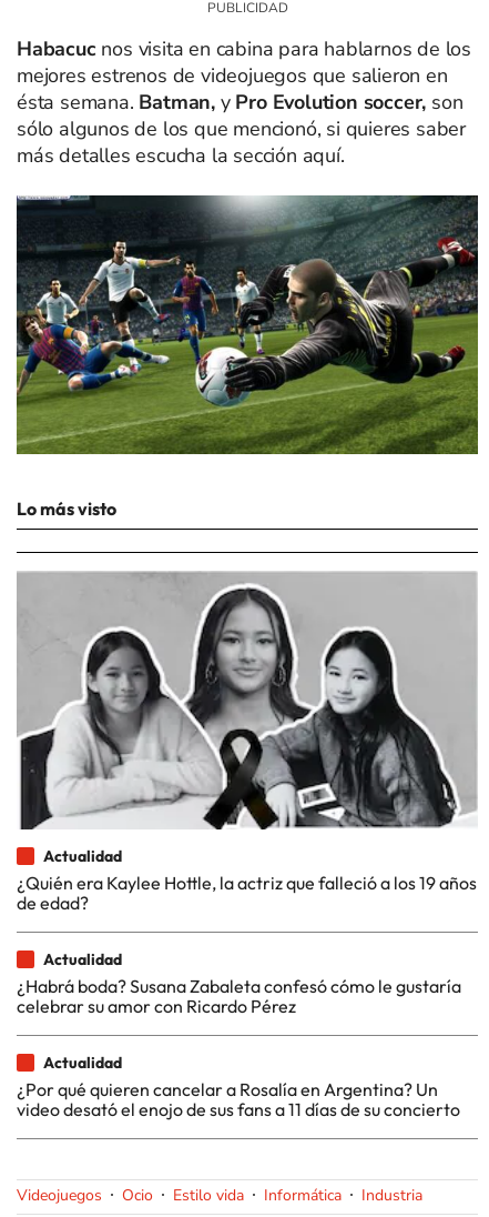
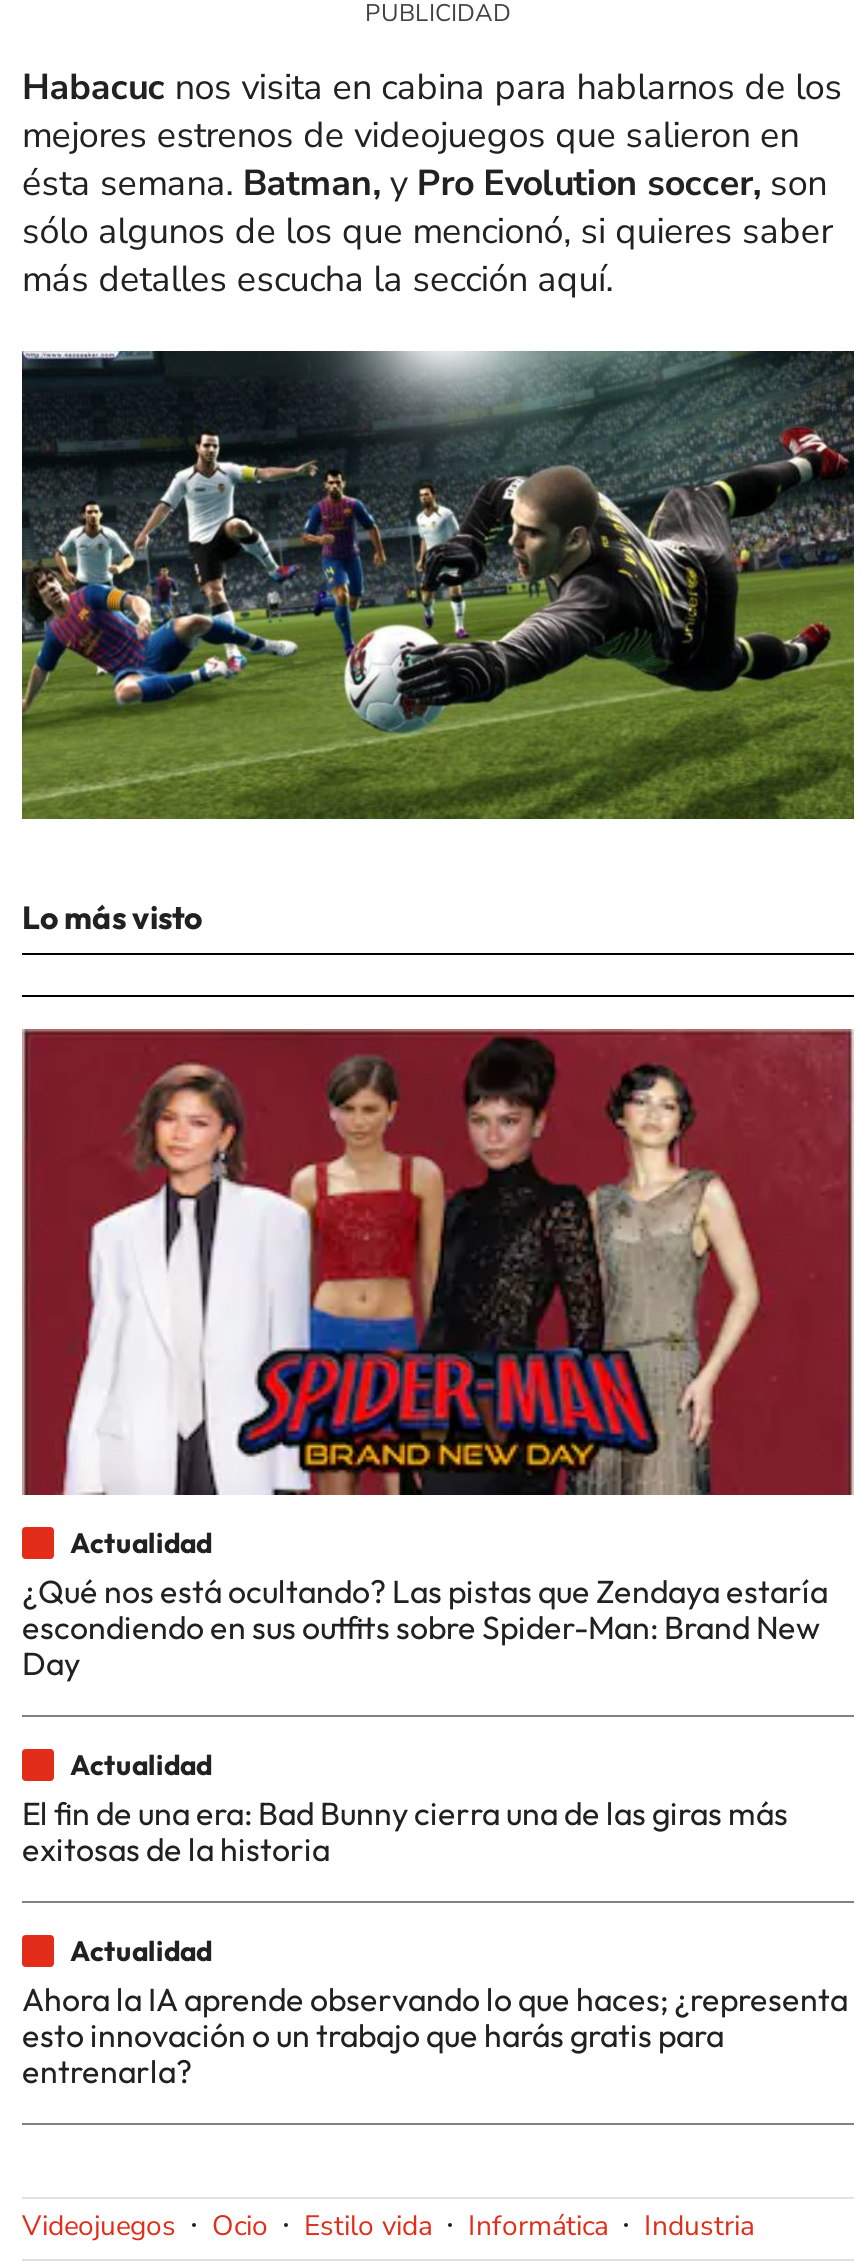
[17,572,477,914] [image] | ¿Quién era Kaylee Hottle, la actriz que falleció a los 19 años | de edad? -> [20,1029,854,1683] [image] | ¿Qué nos está ocultando? Las pistas que Zendaya estaría | escondiendo en sus outfits sobre Spider-Man: Brand New | Day
[17,975,461,1018] ¿Habrá boda? Susana Zabaleta confesó cómo le gustaría | celebrar su amor con Ricardo Pérez -> [22,1793,788,1869] El fin de una era: Bad Bunny cierra una de las giras más | exitosas de la historia
[17,1079,460,1121] ¿Por qué quieren cancelar a Rosalía en Argentina? Un | video desató el enojo de sus fans a 11 días de su concierto -> [22,1979,848,2091] Ahora la IA aprende observando lo que haces; ¿representa | esto innovación o un trabajo que harás gratis para | entrenarla?

